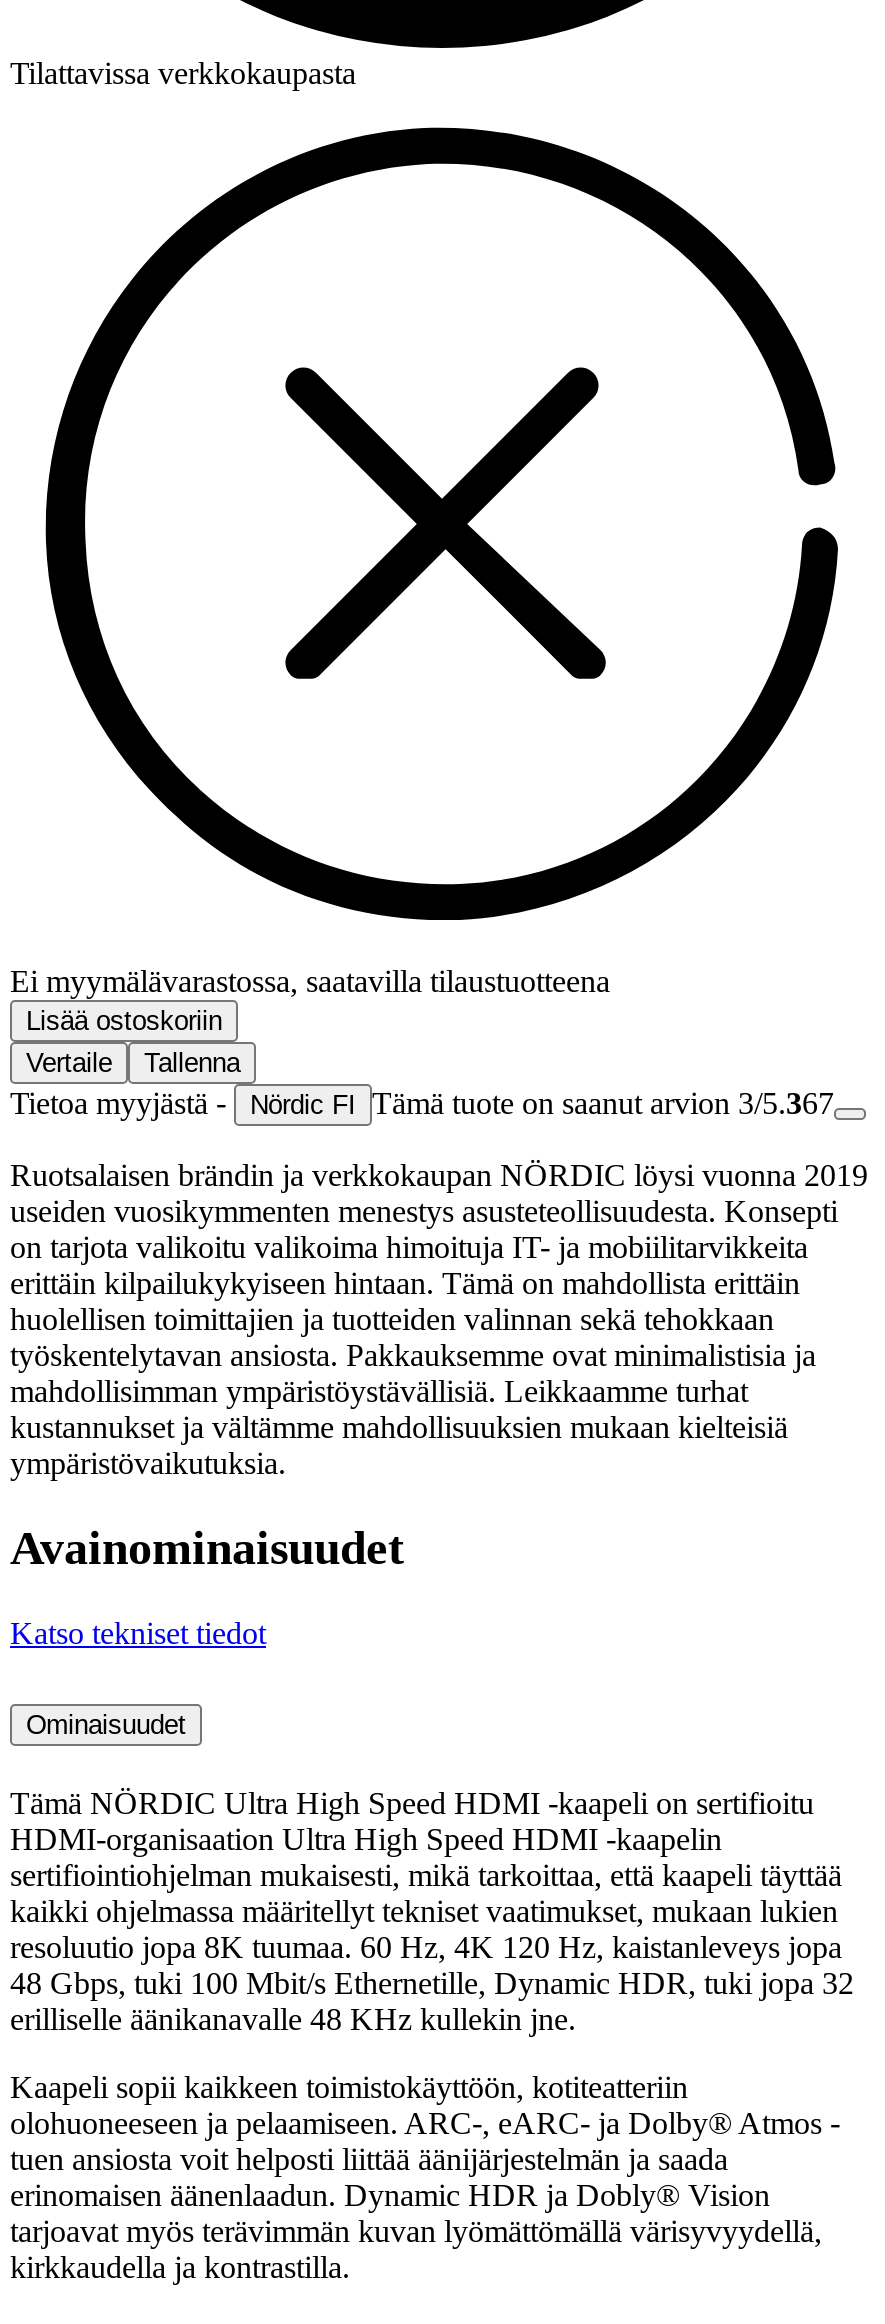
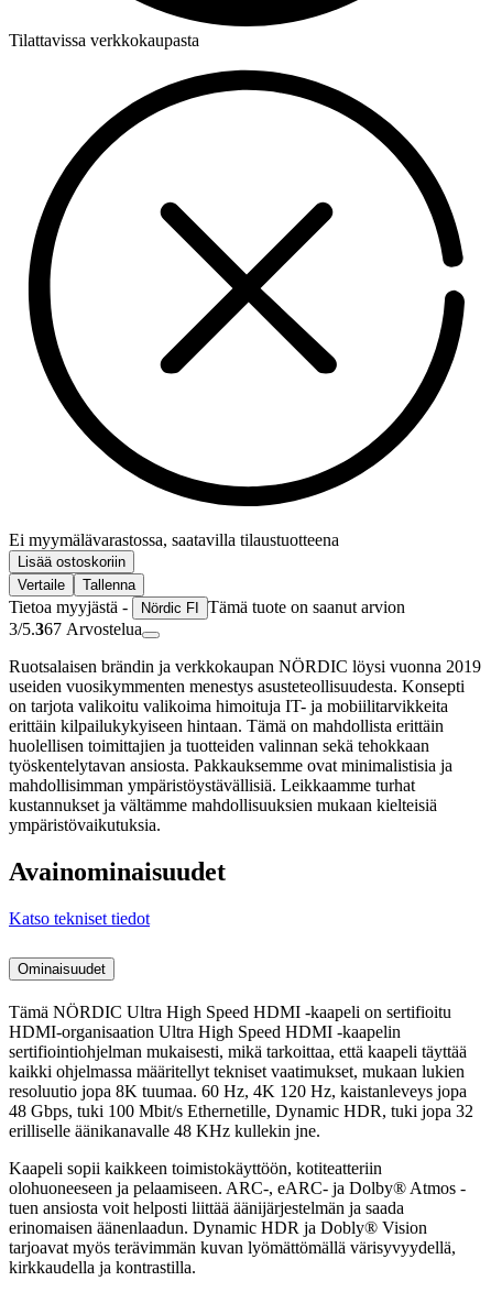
[250,1086,834,1120] Nördic FI Tämä tuote on saanut arvion 3/5.367 -> [9,598,405,639] Nördic FI Tämä tuote on saanut arvion | 3/5.367 Arvostelua

